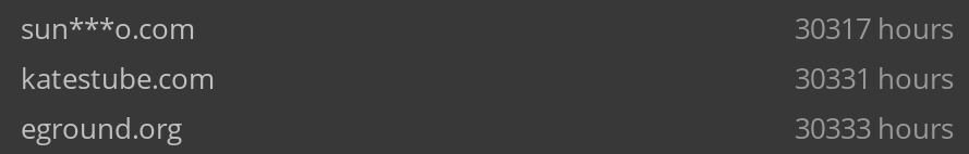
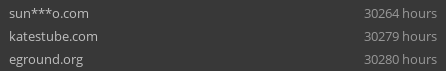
[795,8,954,47] 30317 hours -> [364,4,437,22] 30264 hours
[795,58,954,97] 30331 hours -> [364,27,437,45] 30279 hours
[795,108,954,147] 30333 hours -> [364,50,437,68] 30280 hours

